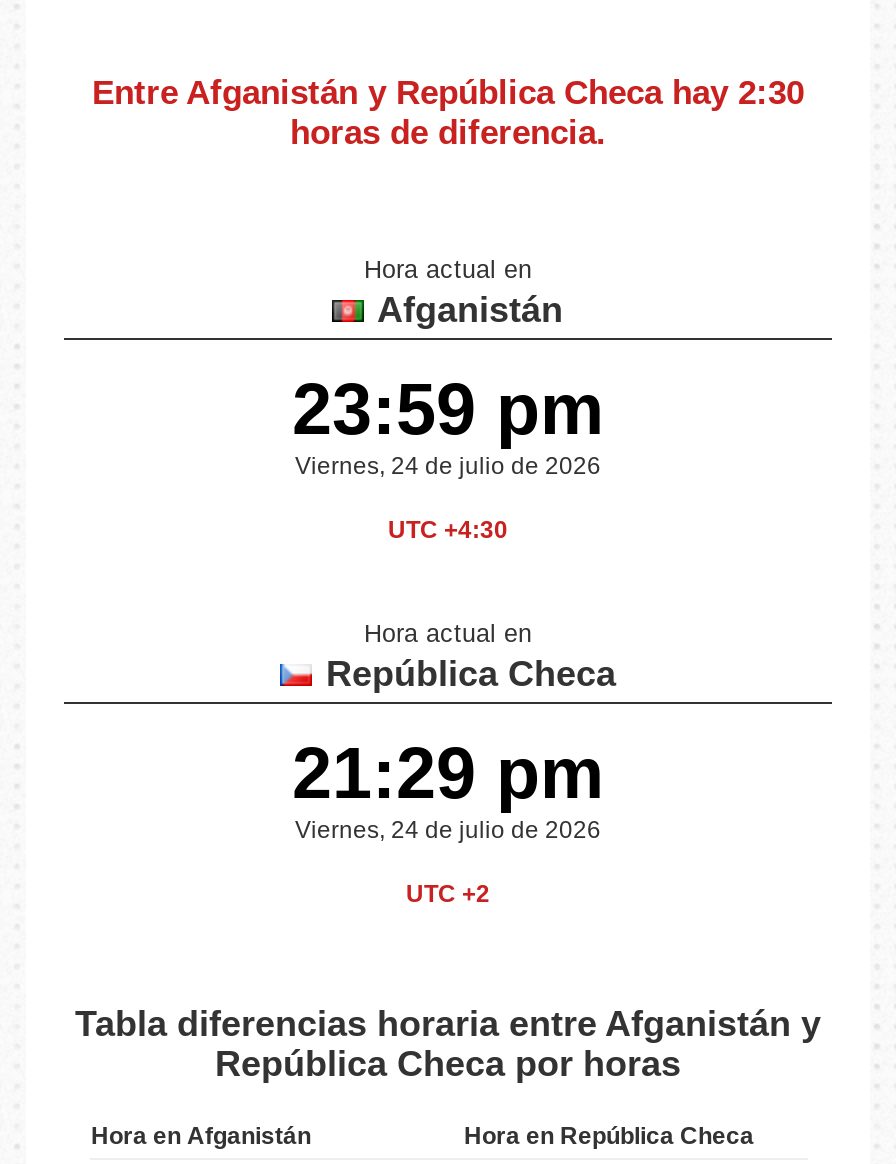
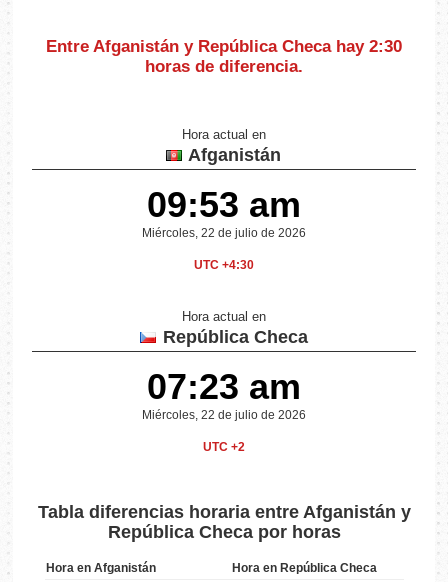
[292,369,604,481] 23:59 pm | Viernes, 24 de julio de 2026 -> [142,184,306,240] 09:53 am | Miércoles, 22 de julio de 2026
[292,732,604,844] 21:29 pm | Viernes, 24 de julio de 2026 -> [142,366,306,422] 07:23 am | Miércoles, 22 de julio de 2026

